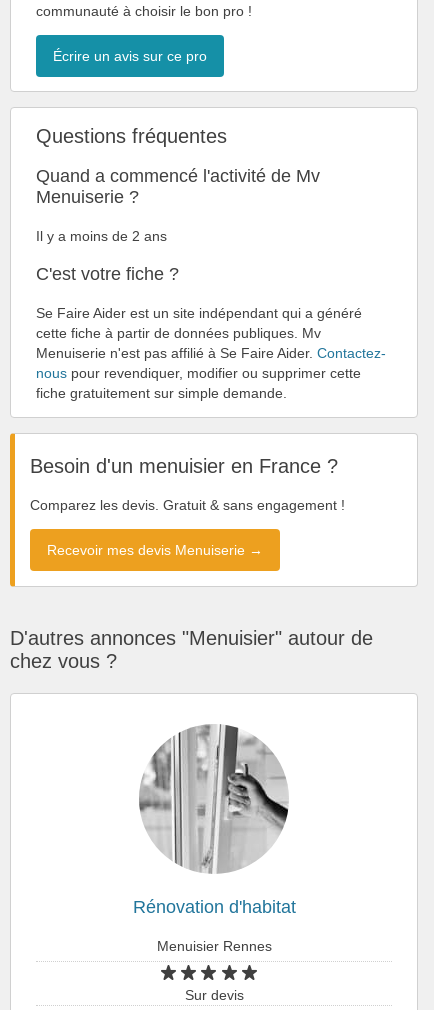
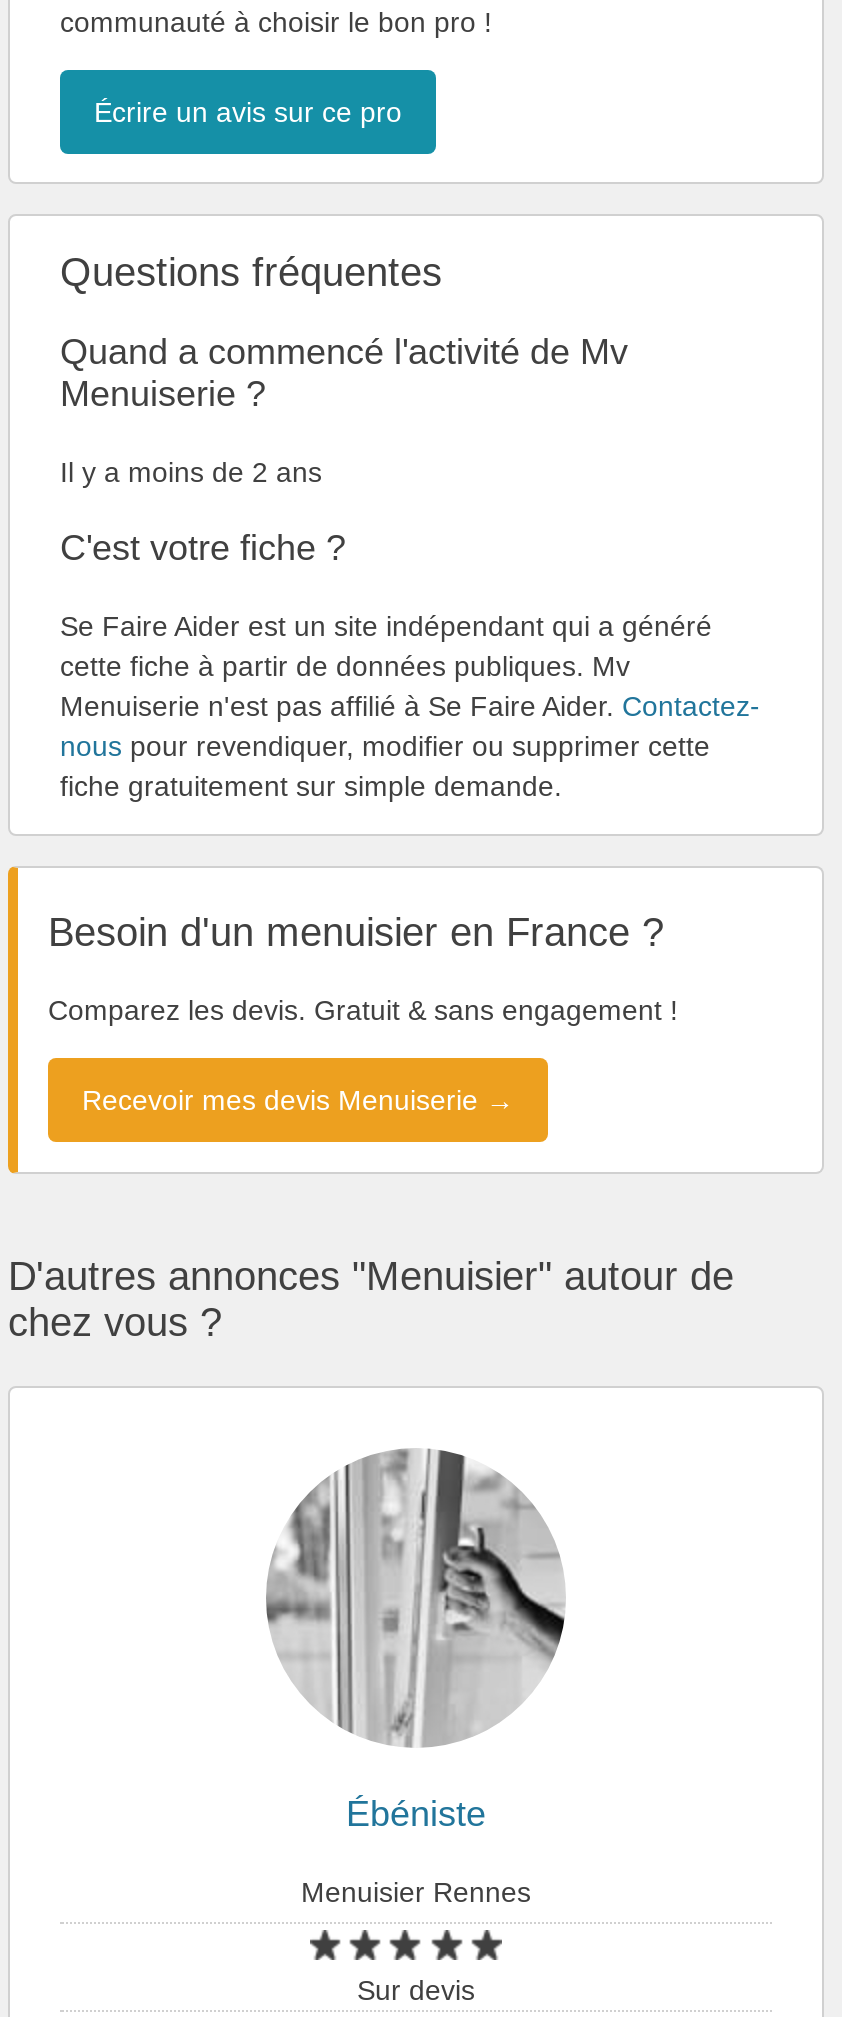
[132,897,295,917] Rénovation d'habitat -> [346,1794,486,1834] Ébéniste

